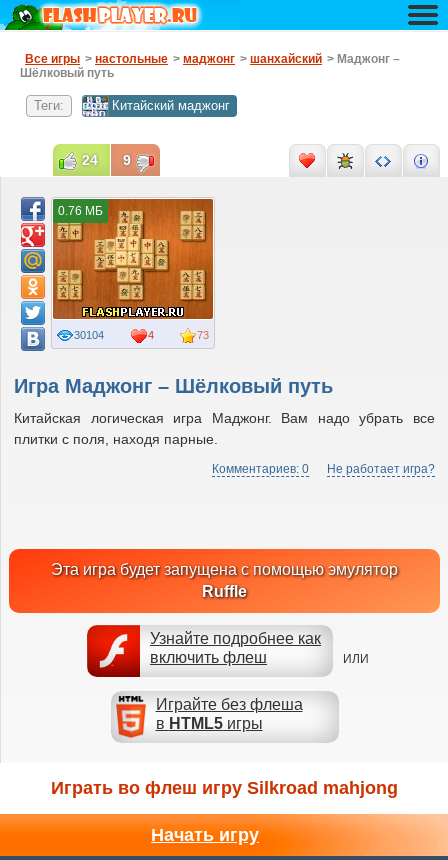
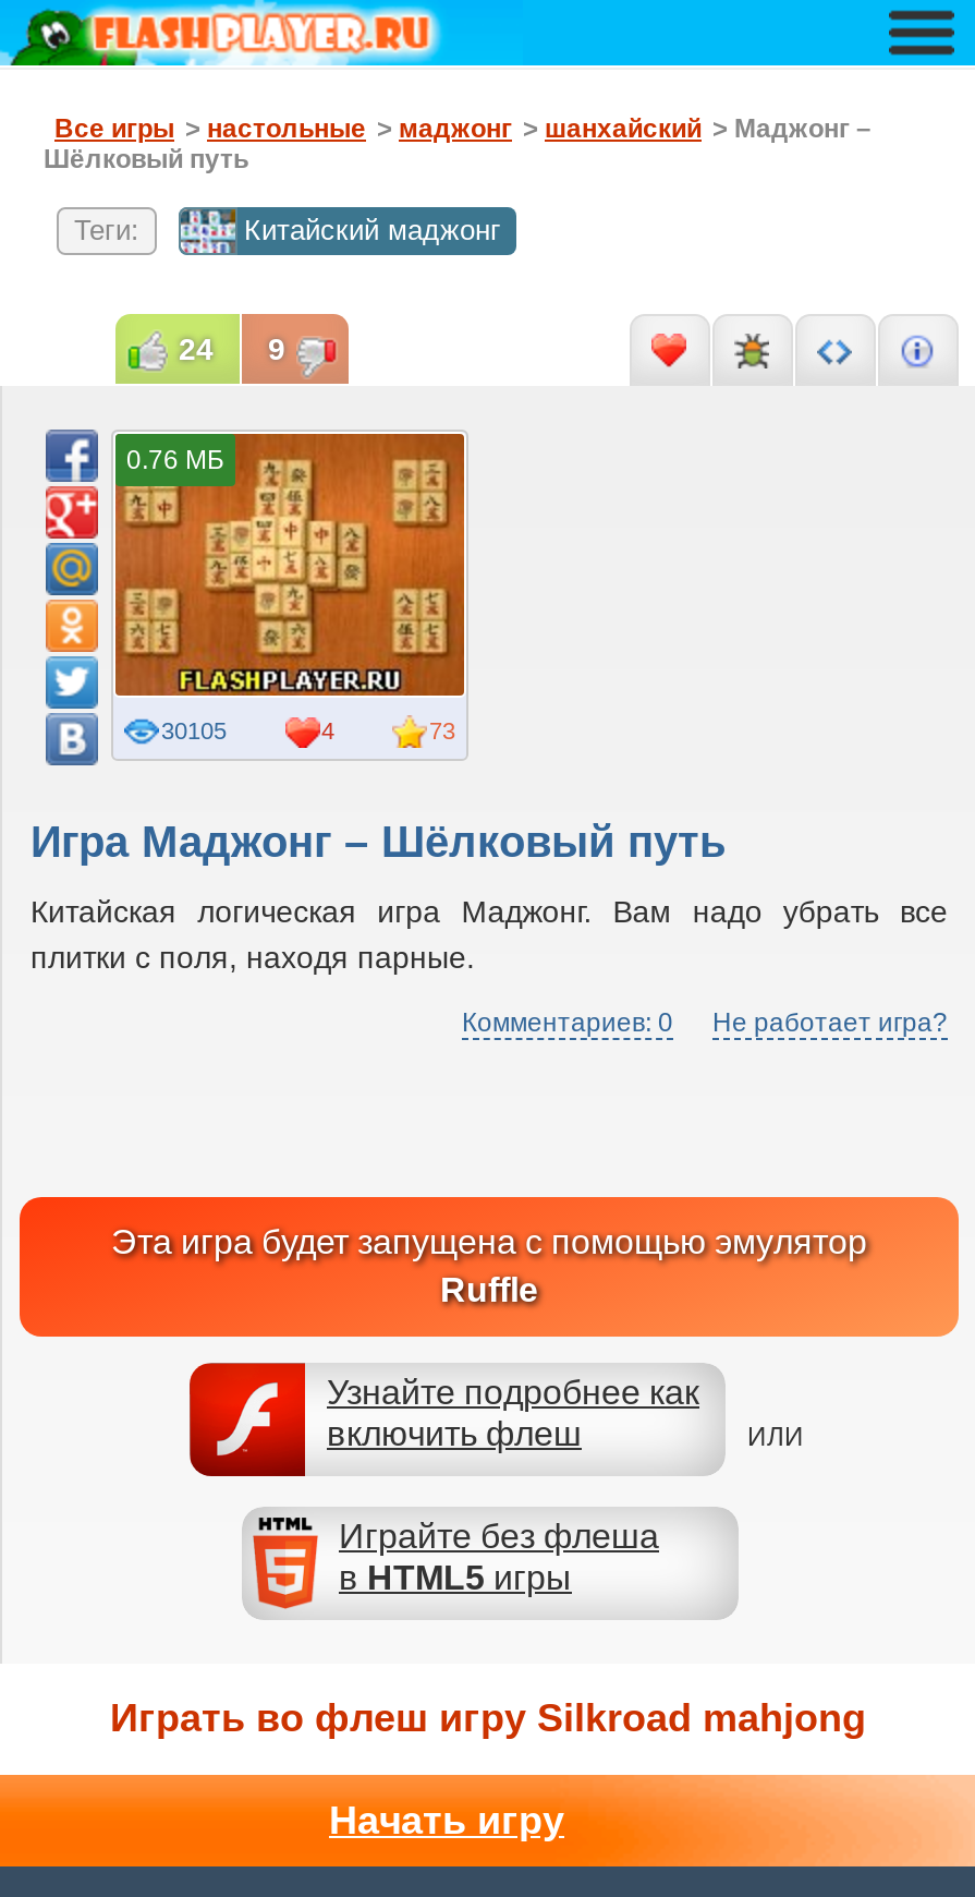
[74,329,104,341] 30104 -> [161,717,227,744] 30105

